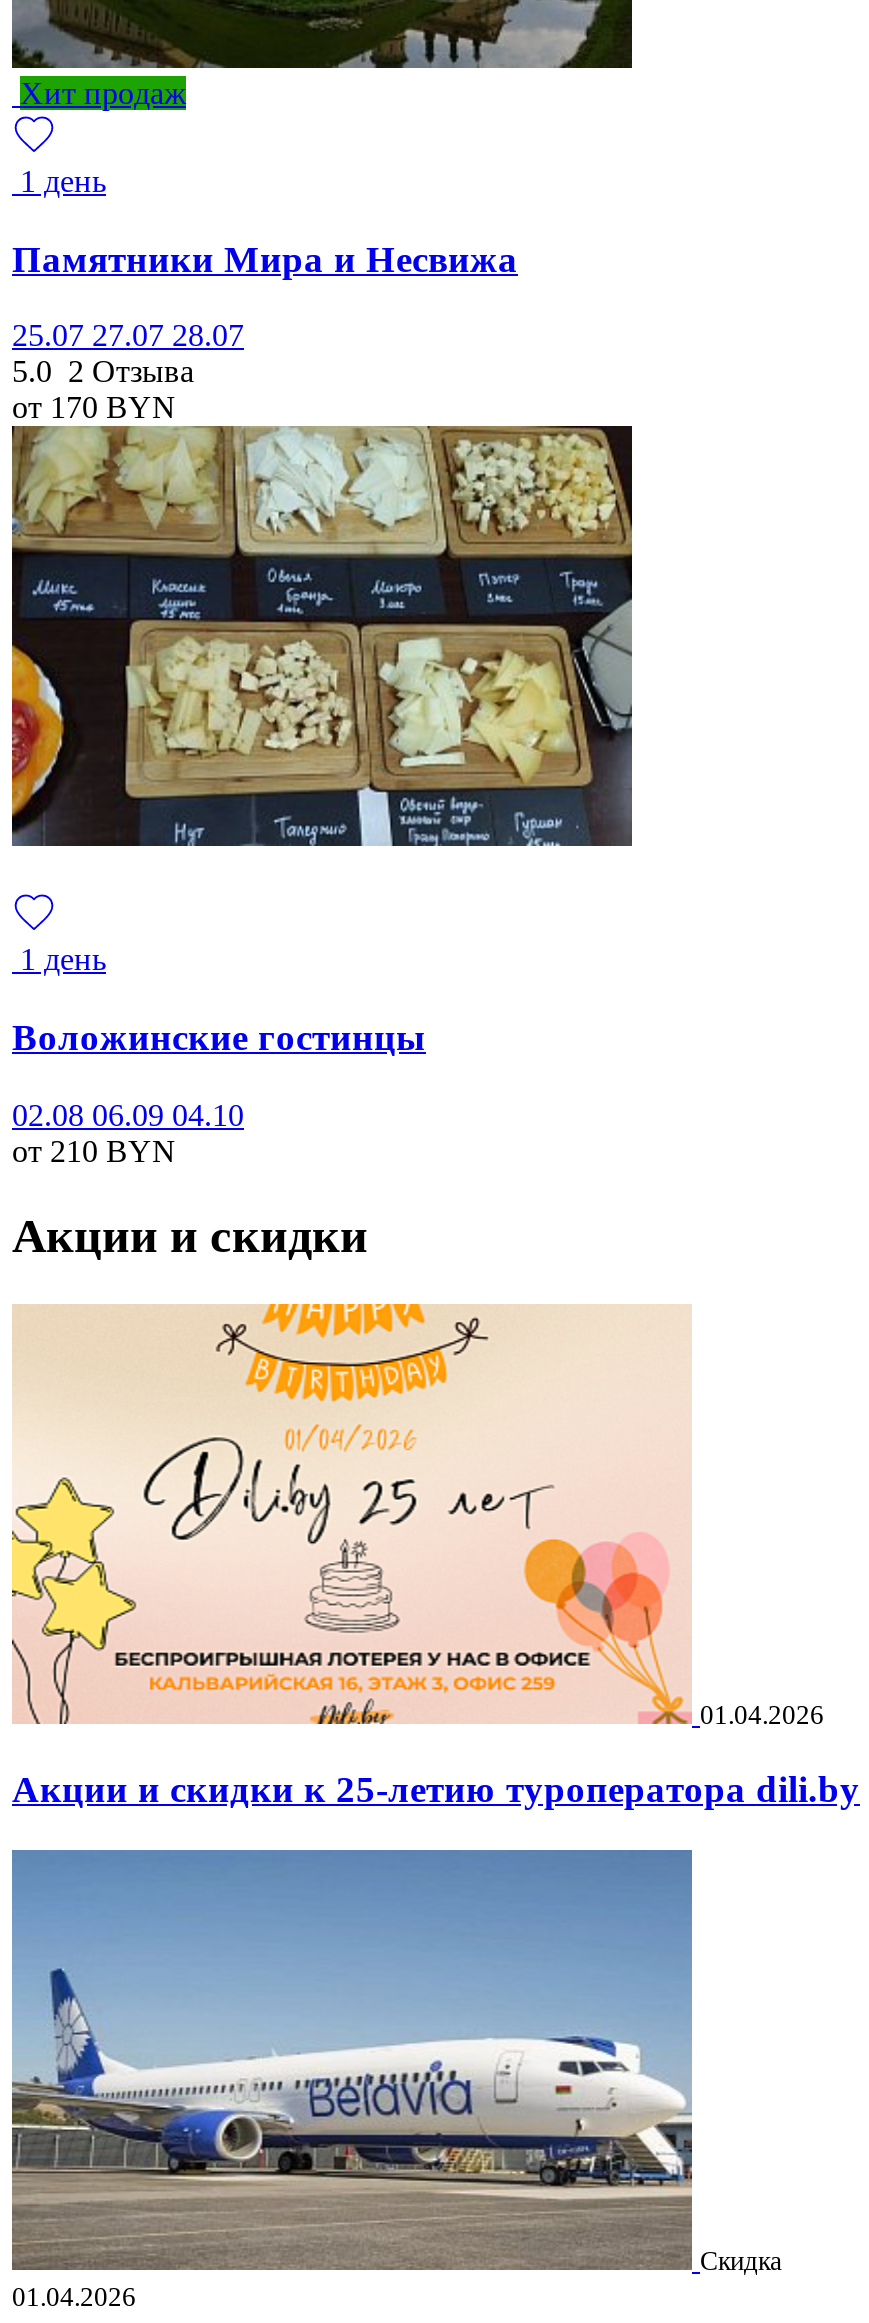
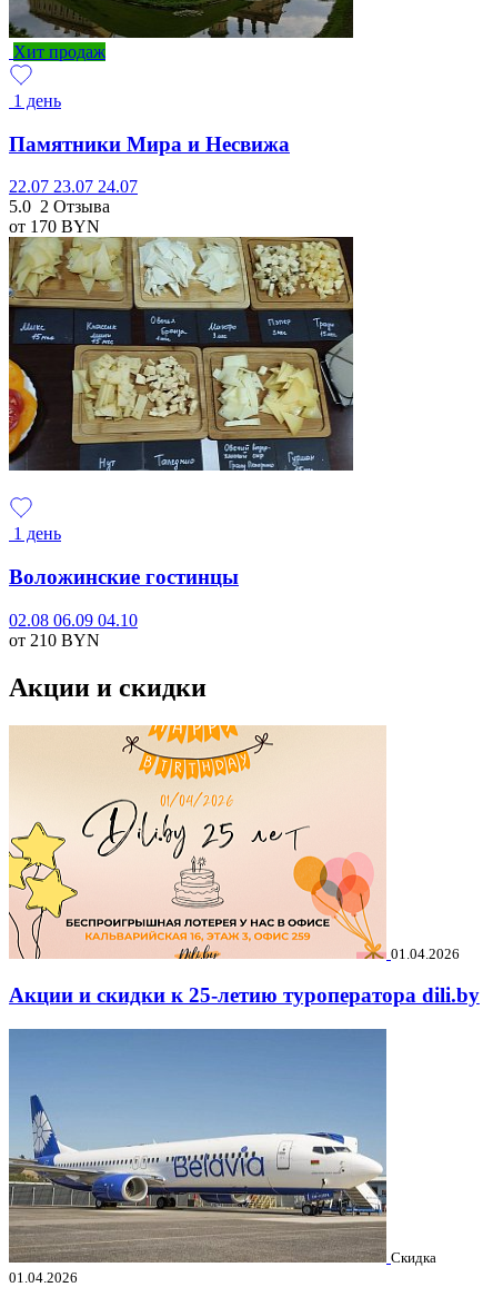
[12,319,244,353] 25.07 27.07 28.07 -> [9,177,138,196] 22.07 23.07 24.07

